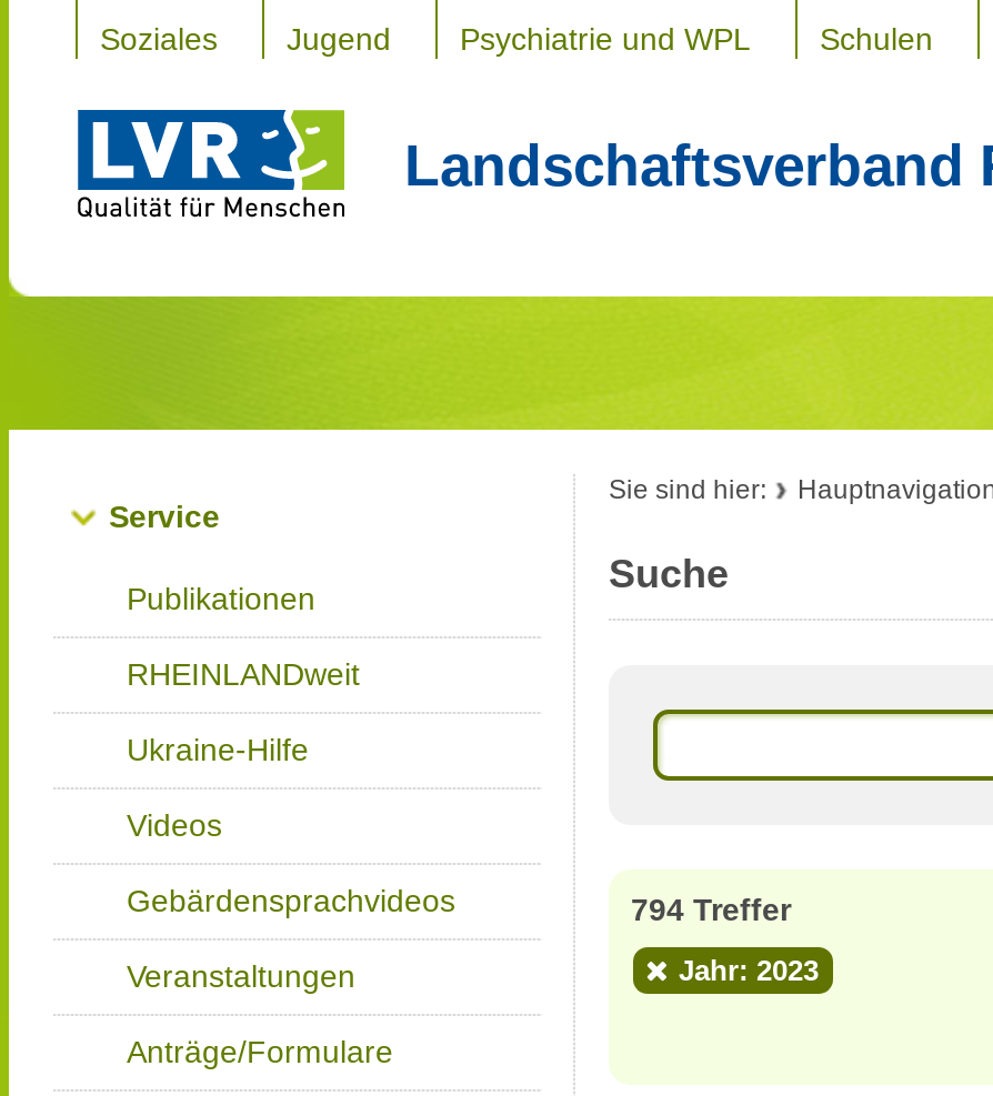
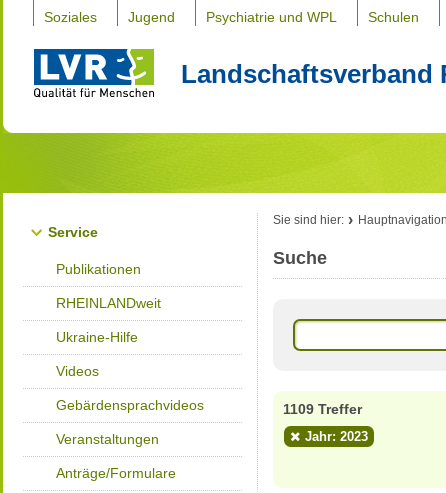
[631,892,791,927] 794 Treffer -> [283,401,362,417] 1109 Treffer

